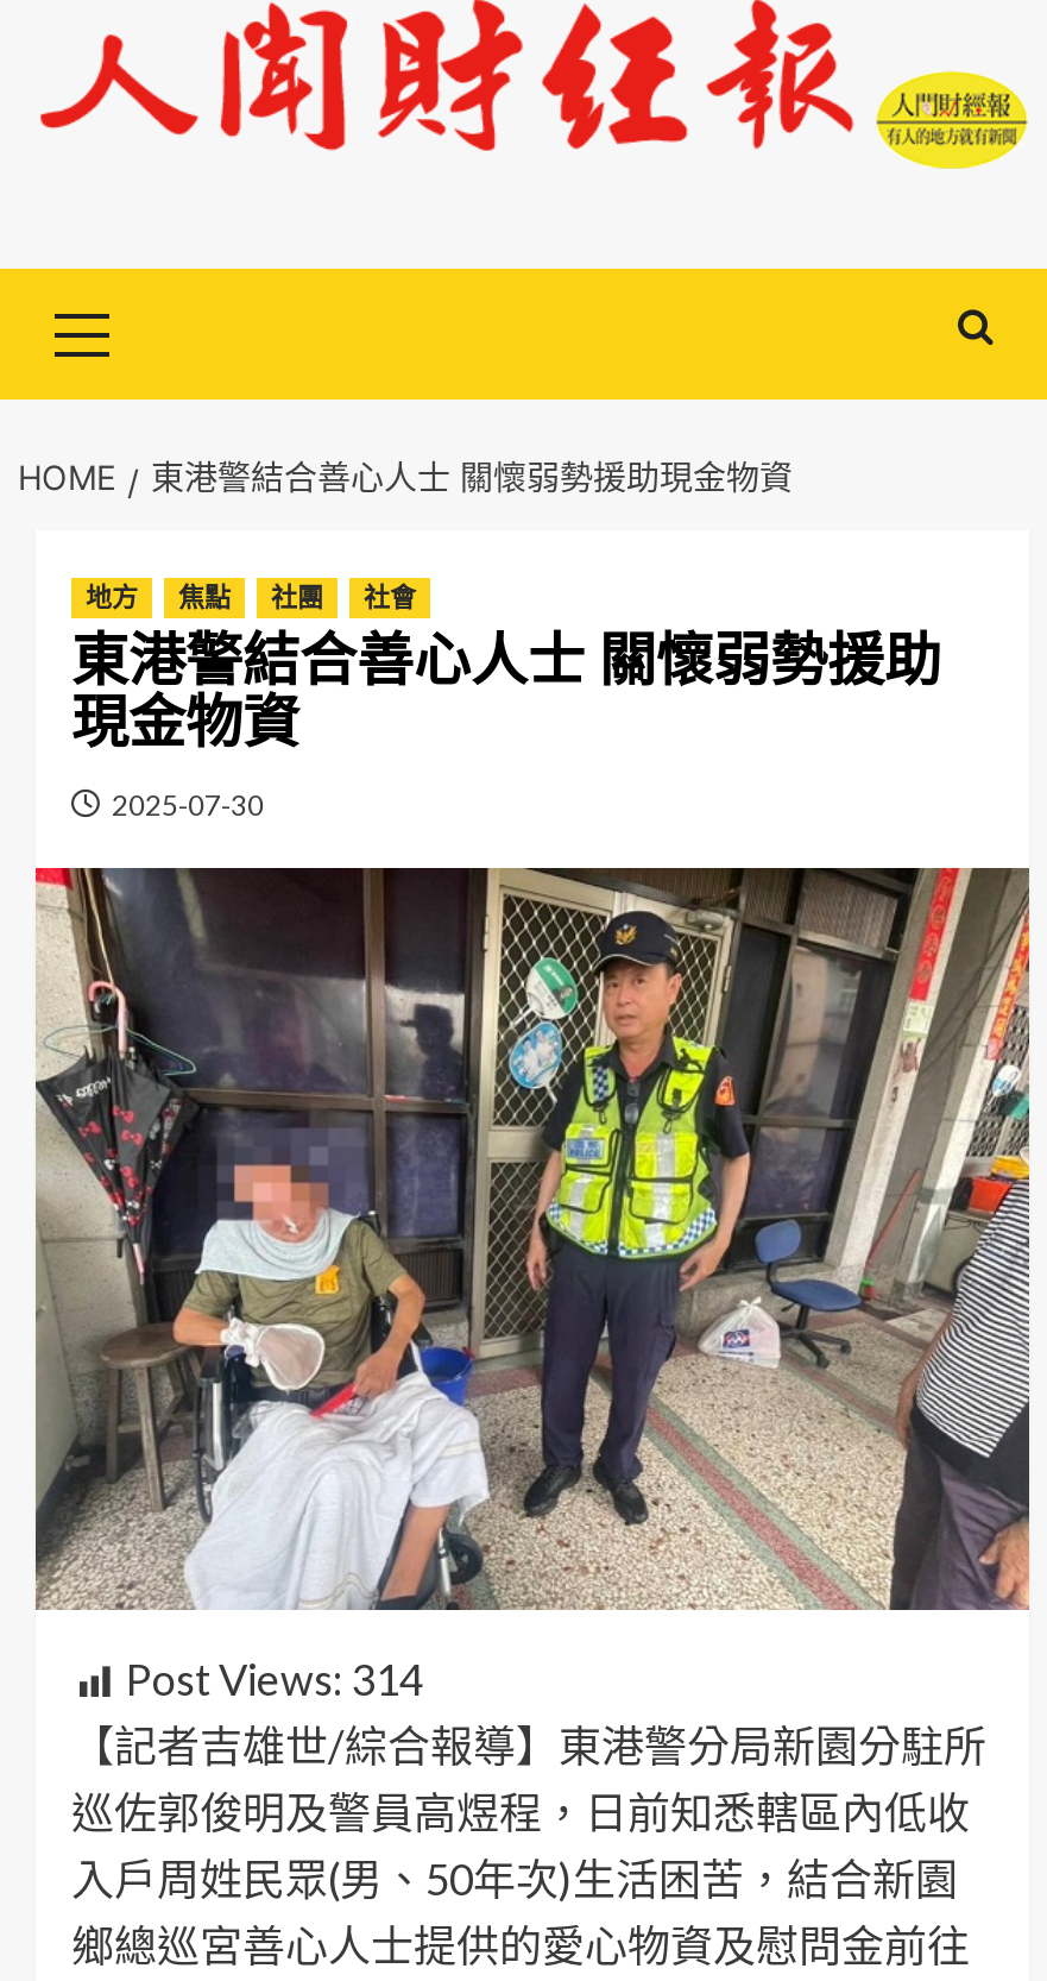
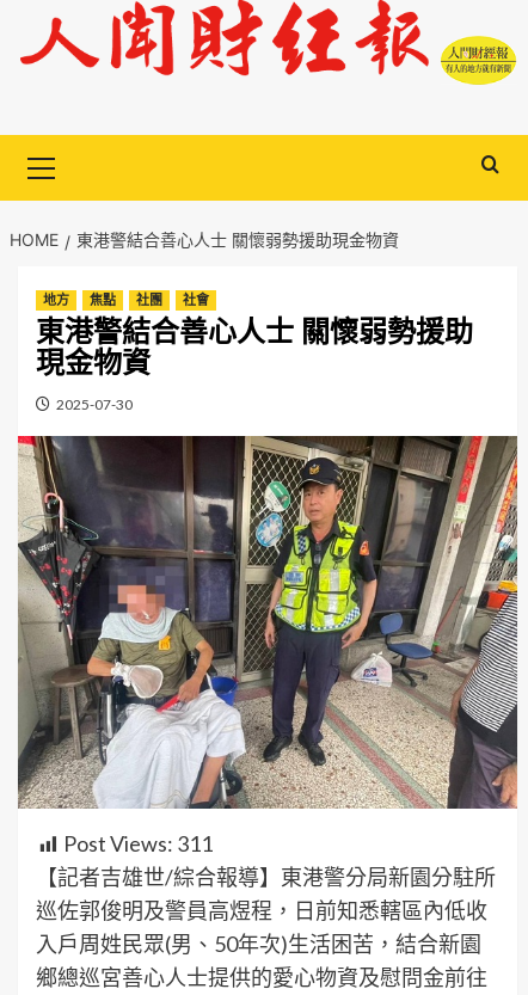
[126,1654,423,1706] Post Views: 314 -> [63,831,213,857] Post Views: 311

